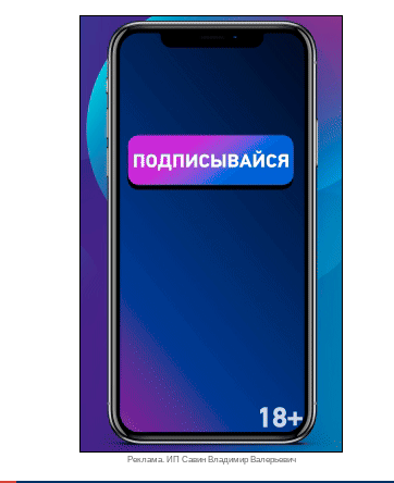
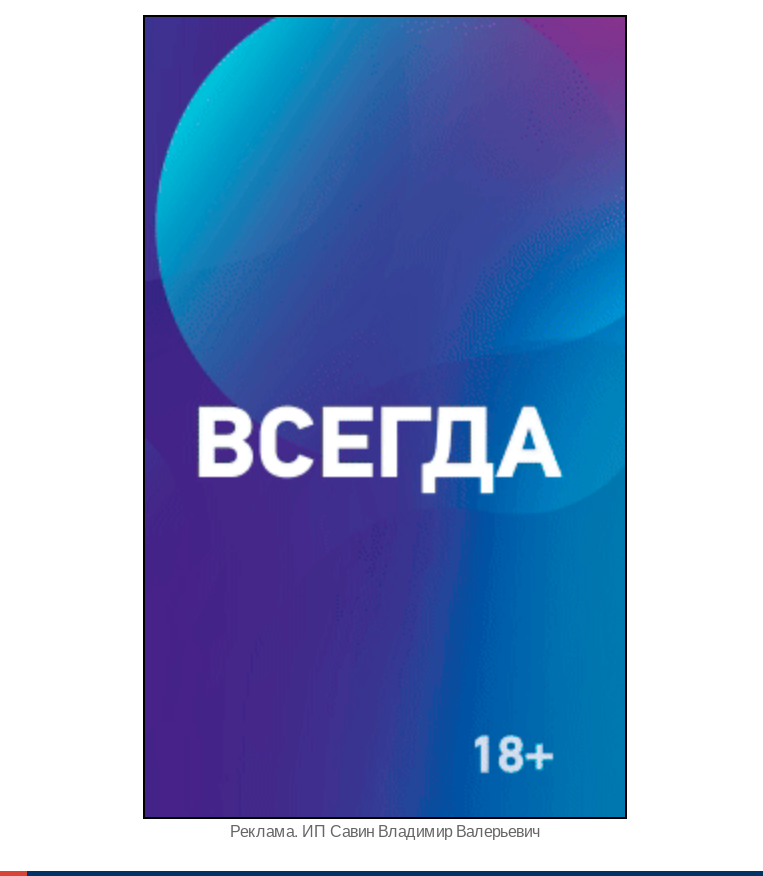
[104,20,319,446] [image] -> [191,25,581,805] [image]

